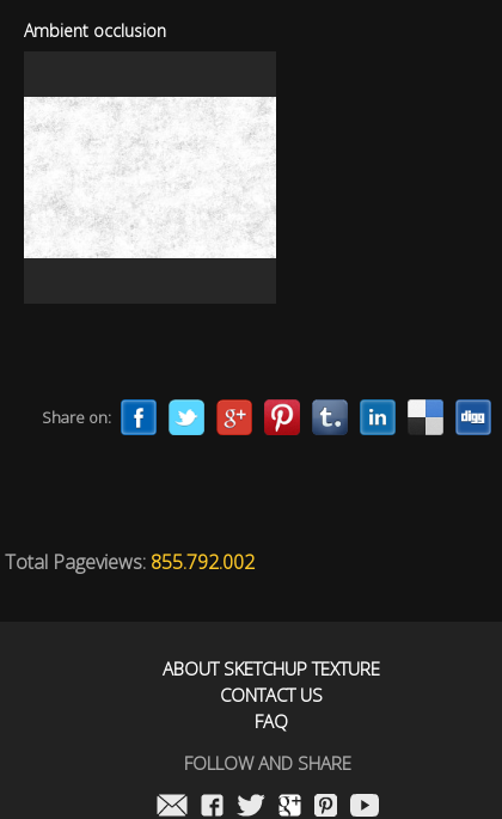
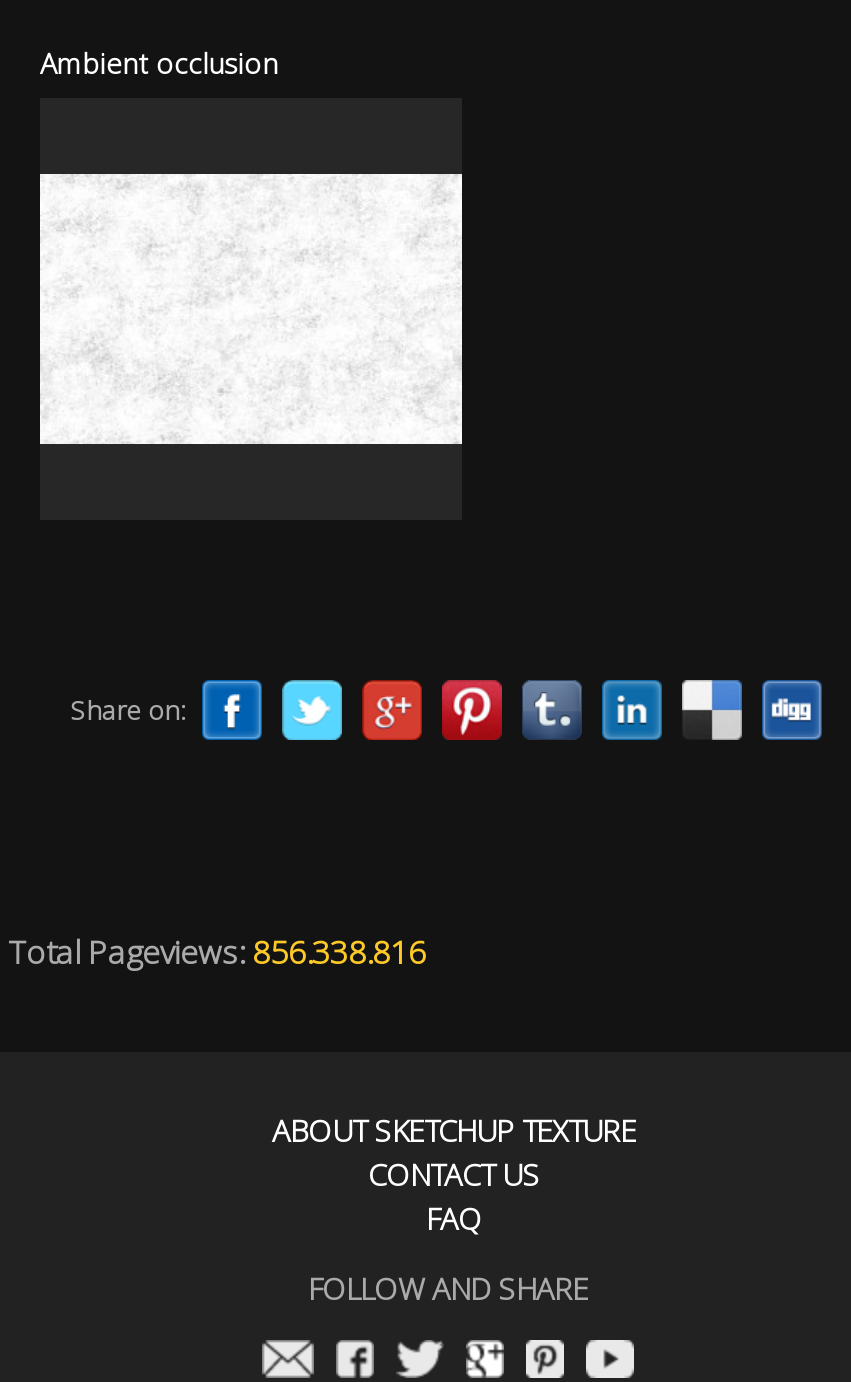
[0,549,255,575] Total Pageviews: 855.792.002 -> [0,930,426,974] Total Pageviews: 856.338.816

